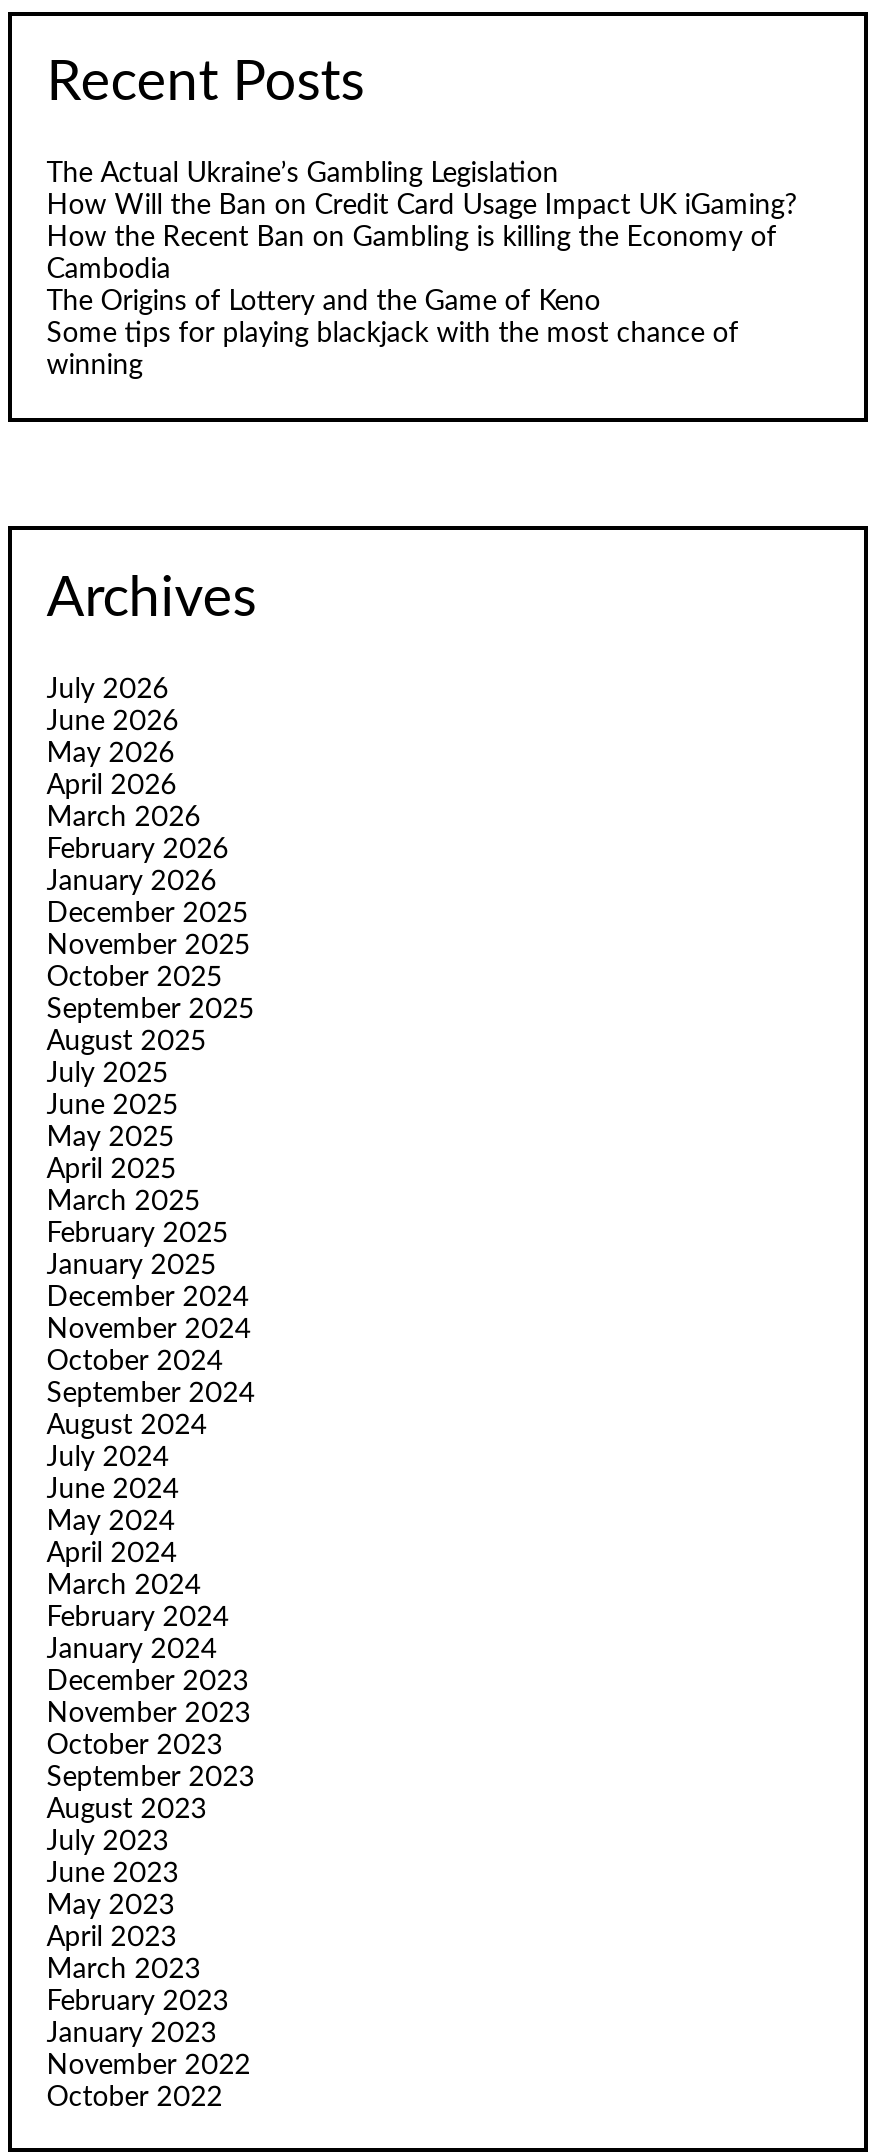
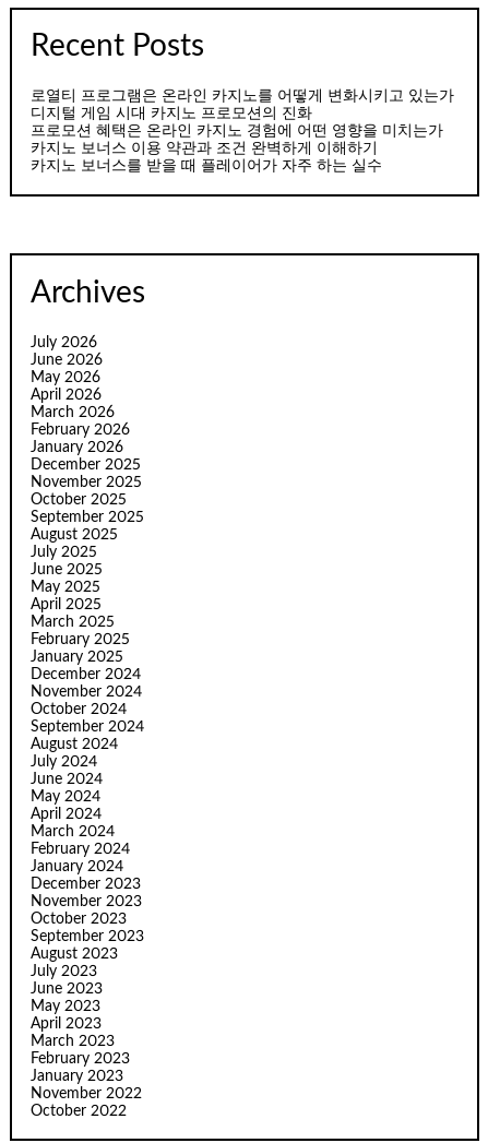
[46,160,796,380] The Actual Ukraine’s Gambling Legislation | How Will the Ban on Credit Card Usage Impact UK iGaming? | How the Recent Ban on Gambling is killing the Economy of | Cambodia | The Origins of Lottery and the Game of Keno | Some tips for playing blackjack with the most chance of | winning -> [31,89,454,174] 로열티 프로그램은 온라인 카지노를 어떻게 변화시키고 있는가 | 디지털 게임 시대 카지노 프로모션의 진화 | 프로모션 혜택은 온라인 카지노 경험에 어떤 영향을 미치는가 | 카지노 보너스 이용 약관과 조건 완벽하게 이해하기 | 카지노 보너스를 받을 때 플레이어가 자주 하는 실수

